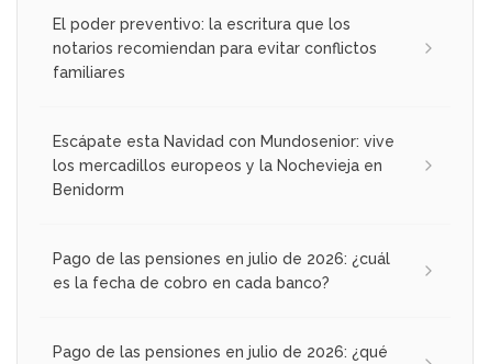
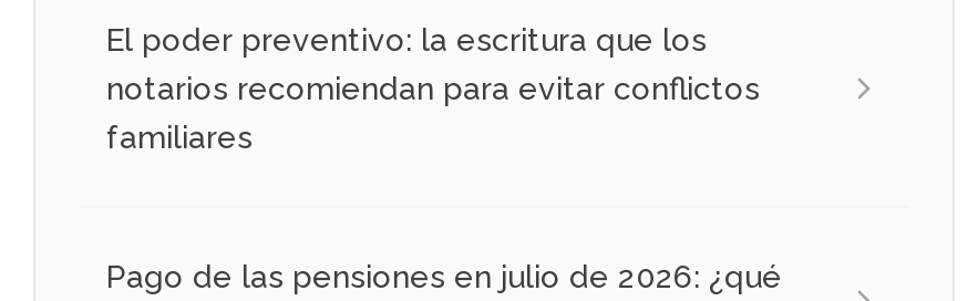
[53,133,394,199] Escápate esta Navidad con Mundosenior: vive | los mercadillos europeos y la Nochevieja en | Benidorm -> none
[53,250,390,292] Pago de las pensiones en julio de 2026: ¿cuál | es la fecha de cobro en cada banco? -> none

